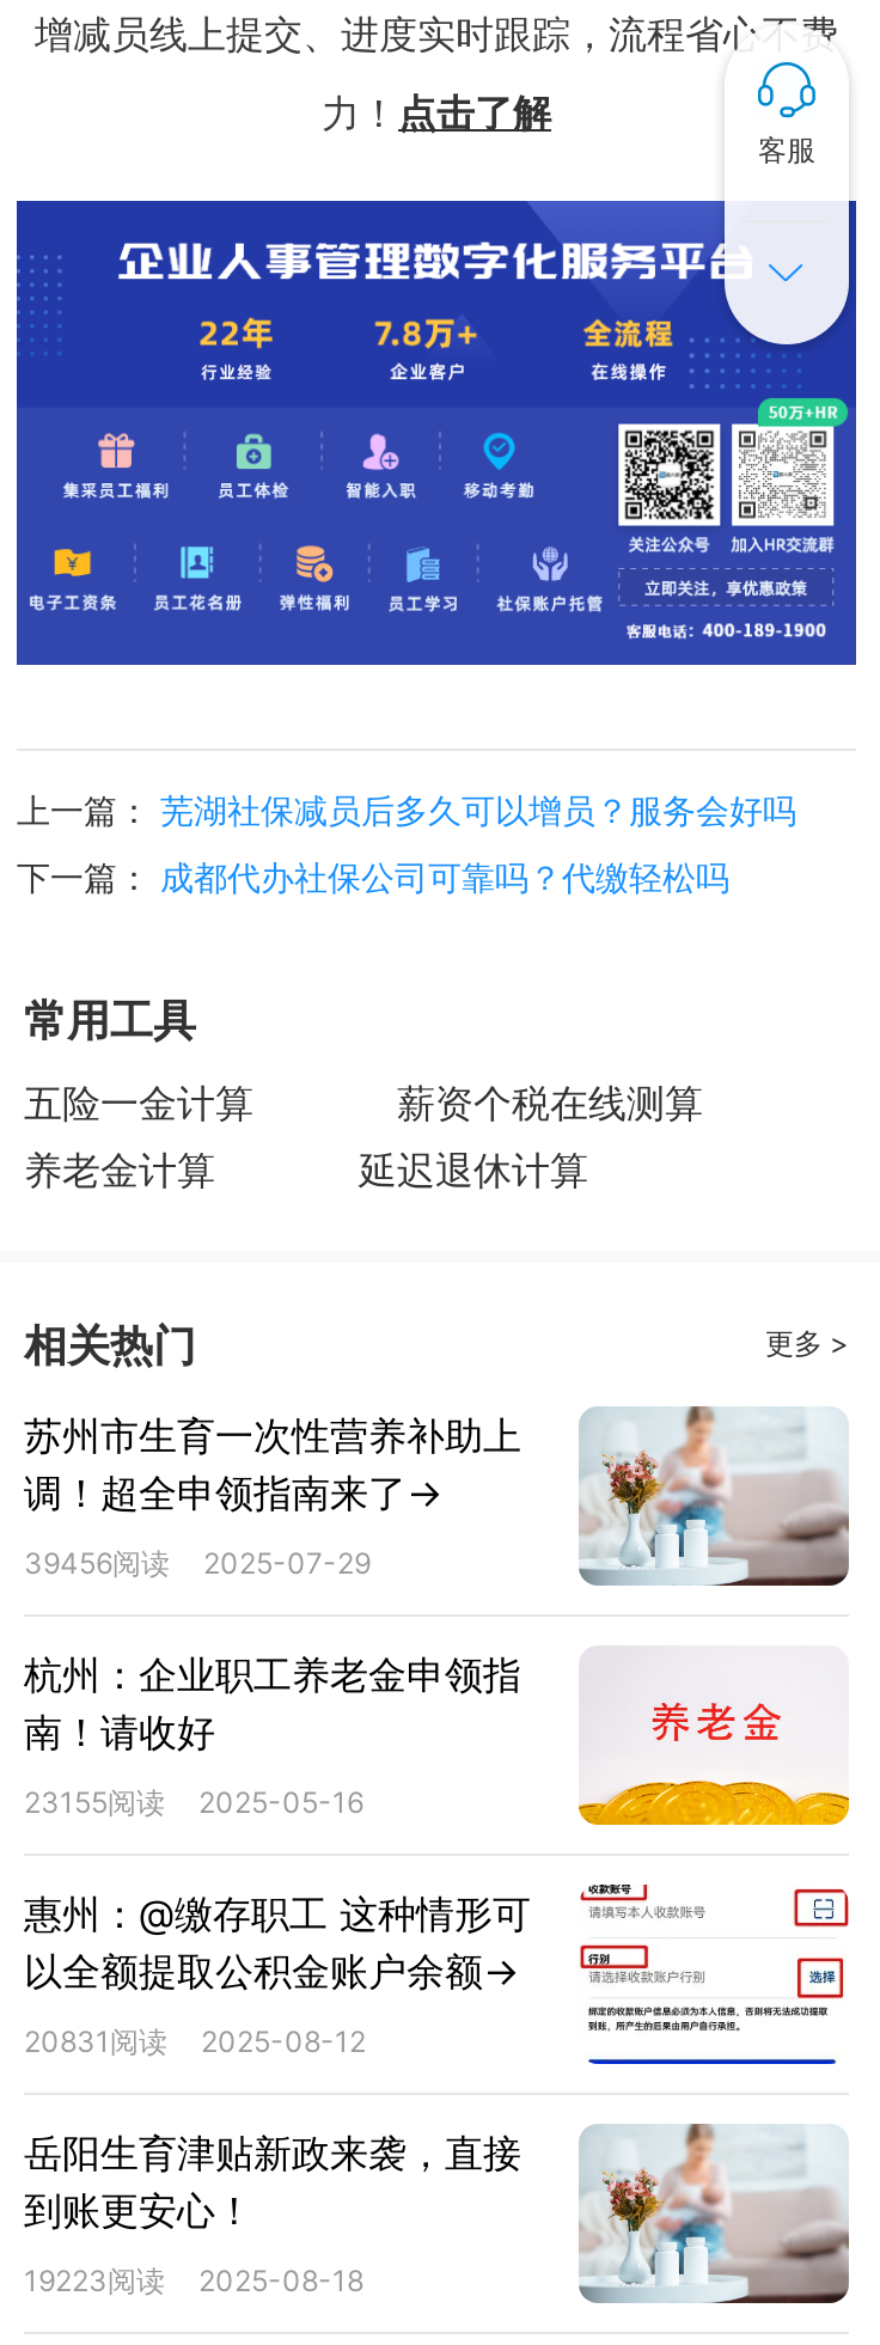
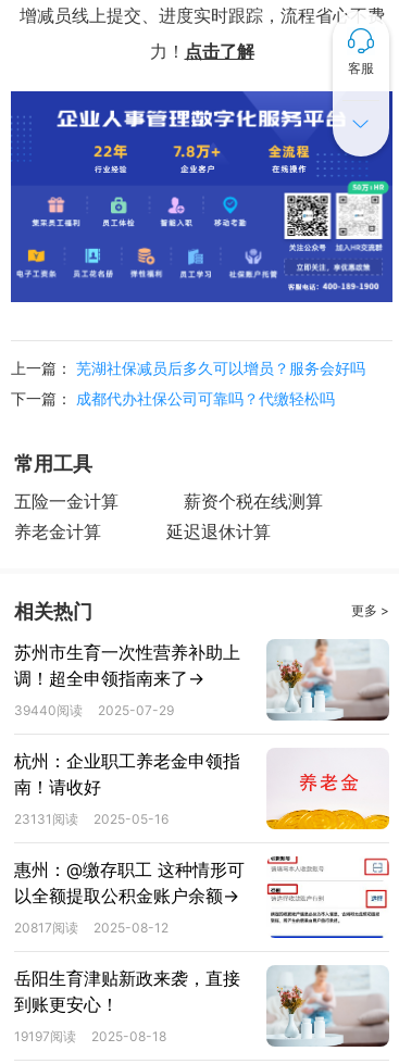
[24,1546,371,1582] 39456阅读 2025-07-29 -> [14,702,174,719] 39440阅读 2025-07-29
[24,1785,363,1821] 23155阅读 2025-05-16 -> [14,811,169,827] 23131阅读 2025-05-16
[24,2024,366,2060] 20831阅读 2025-08-12 -> [14,920,169,936] 20817阅读 2025-08-12
[24,2263,363,2299] 19223阅读 2025-08-18 -> [14,1028,166,1045] 19197阅读 2025-08-18

